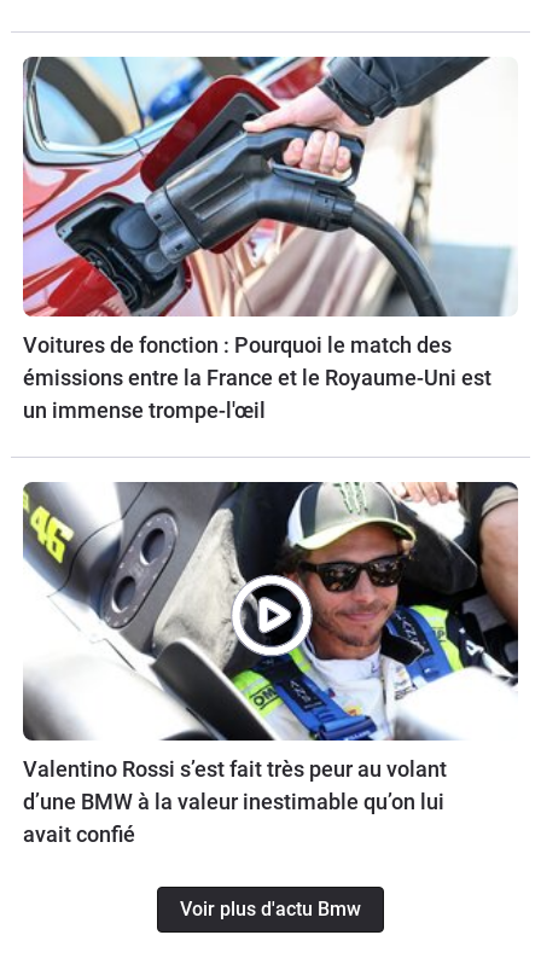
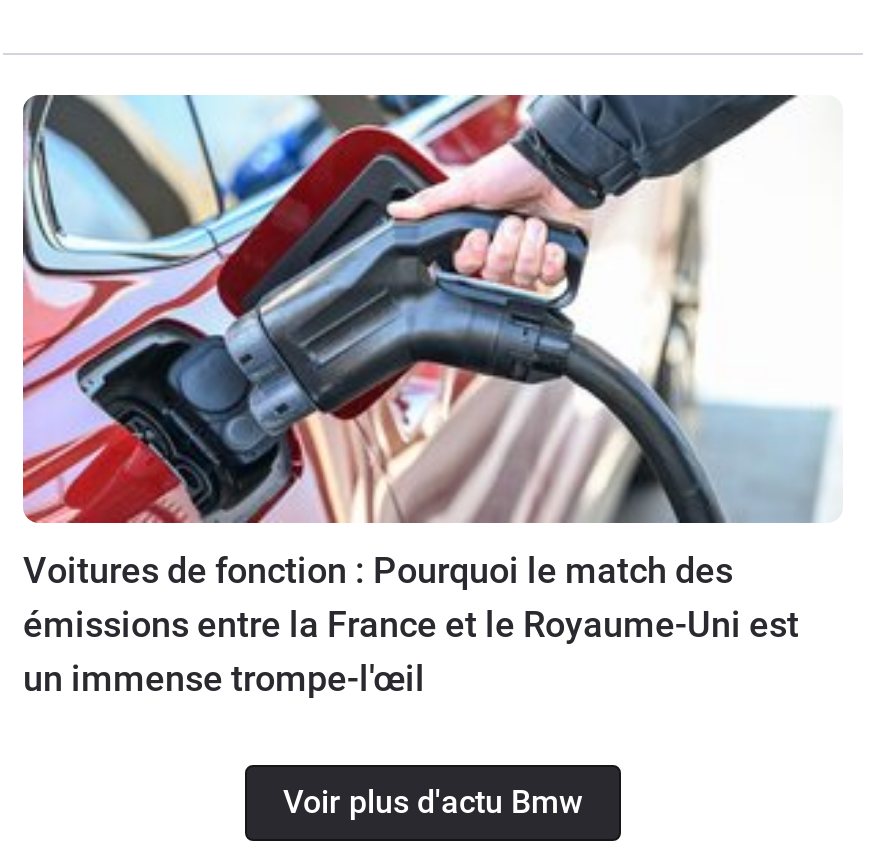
[22,481,519,847] [image] | Valentino Rossi s’est fait très peur au volant | d’une BMW à la valeur inestimable qu’on lui | avait confié -> none

